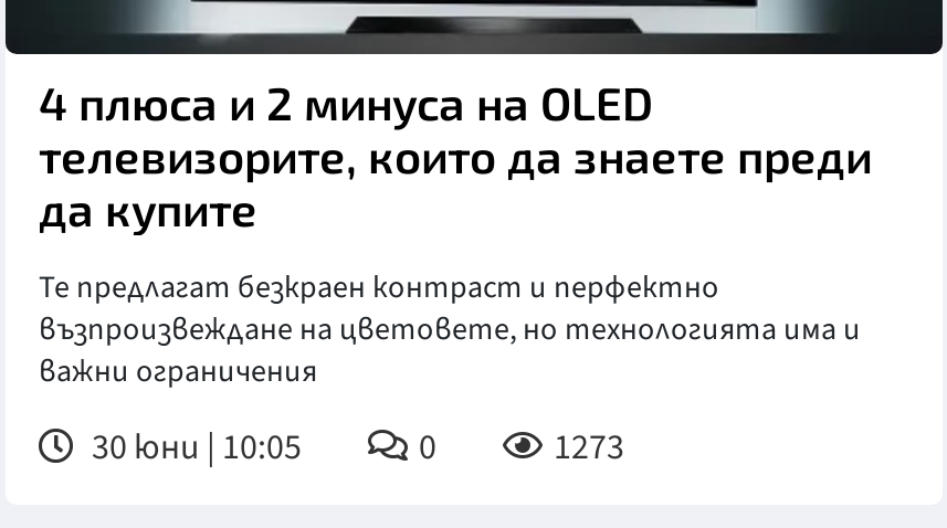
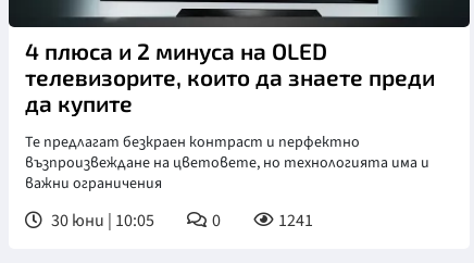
[554,424,624,472] 1273 -> [278,208,313,232] 1241

